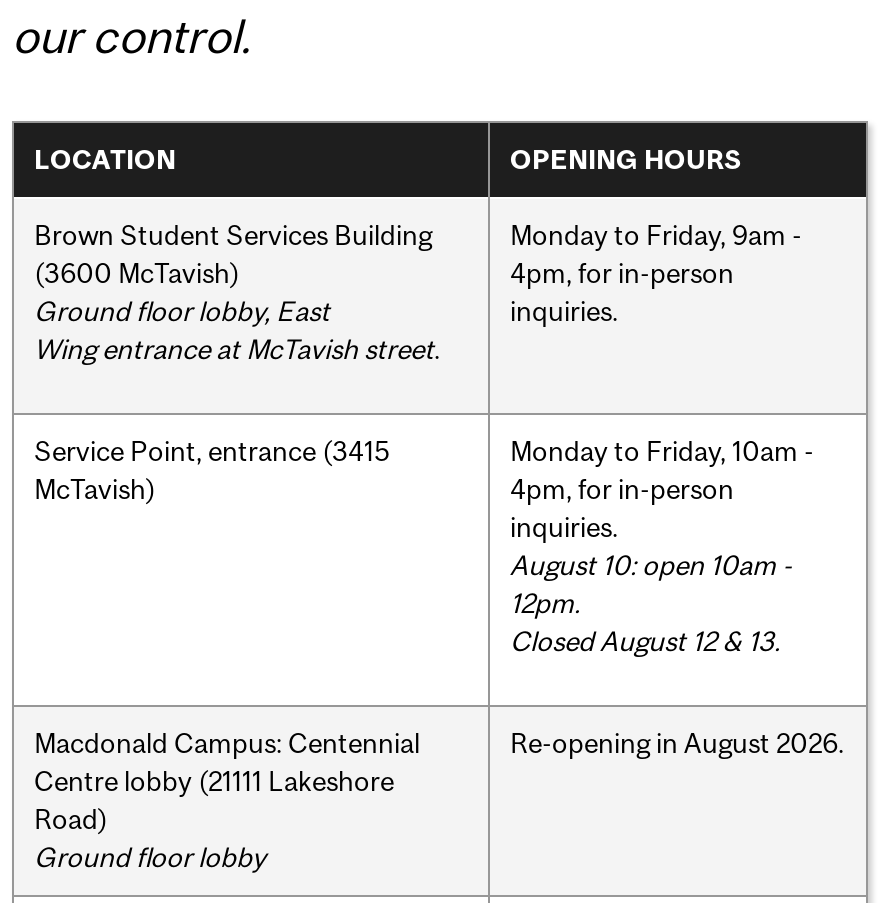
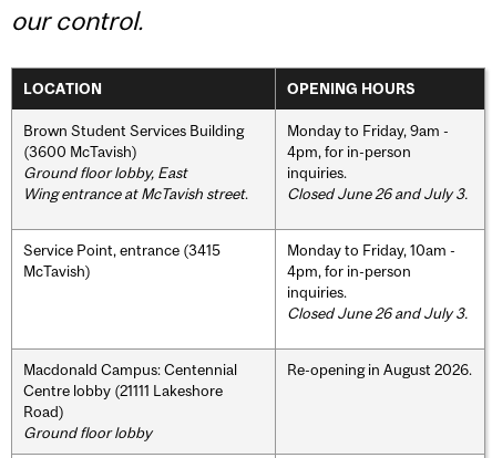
none -> [287,184,468,202] Closed June 26 and July 3.
[510,548,792,656] August 10: open 10am - | 12pm. | Closed August 12 & 13. -> [287,304,468,321] Closed June 26 and July 3.

